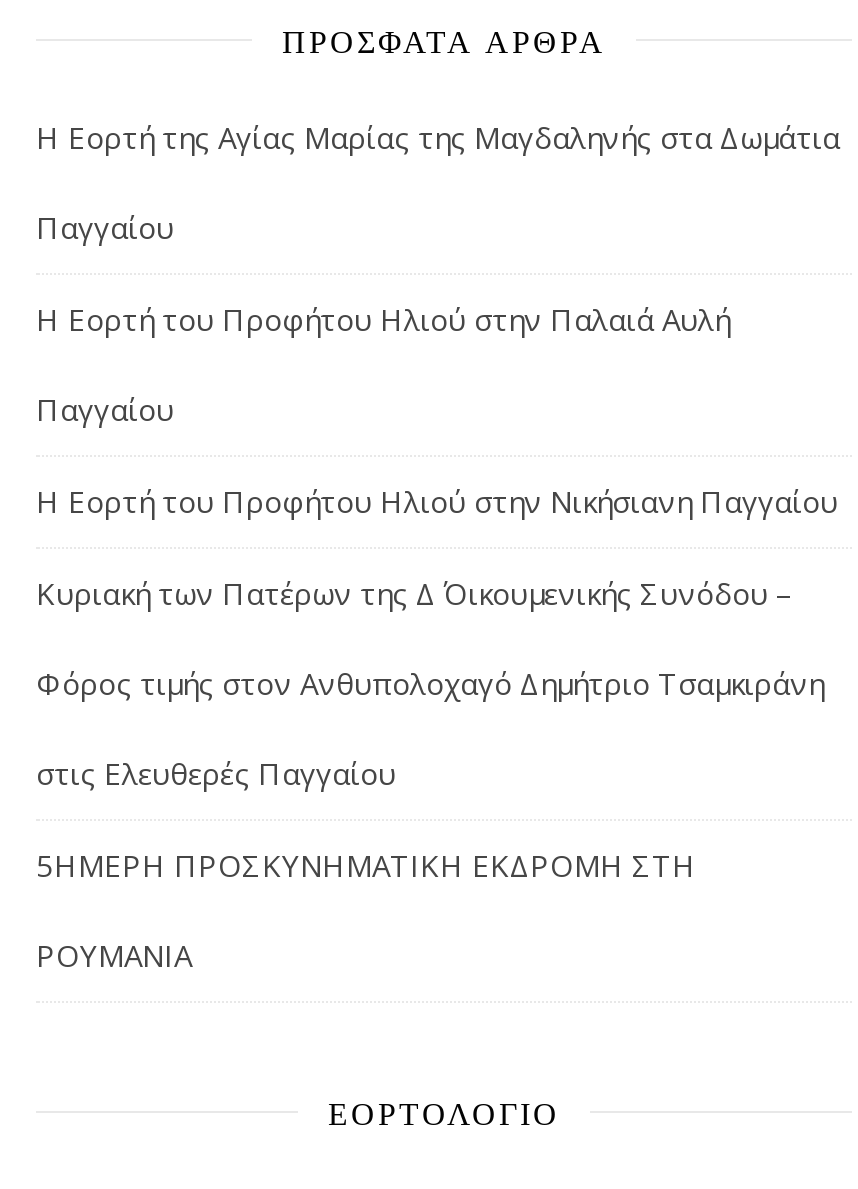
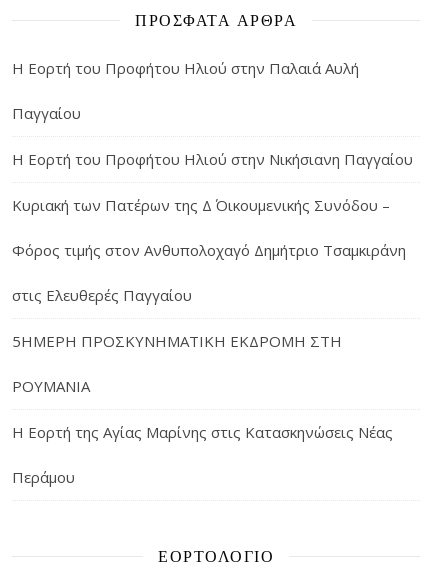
[36,117,840,247] H Εορτή της Αγίας Μαρίας της Μαγδαληνής στα Δωμάτια | Παγγαίου -> none
moved [36,299,838,975] -> [12,58,413,396]: Η Εορτή του Προφήτου Ηλιού στην Παλαιά Αυλή | Παγγαίου | Η Εορτή του Προφήτου Ηλιού στην Νικήσιανη Παγγαίου | Κυριακή των Πατέρων της Δ΄ Οικουμενικής Συνόδου – | Φόρος τιμής στον Ανθυπολοχαγό Δημήτριο Τσαμκιράνη | στις Ελευθερές Παγγαίου | ΡΟΥΜΑΝΙΑ
none -> [12,422,393,487] Η Εορτή της Αγίας Μαρίνης στις Κατασκηνώσεις Νέας | Περάμου

